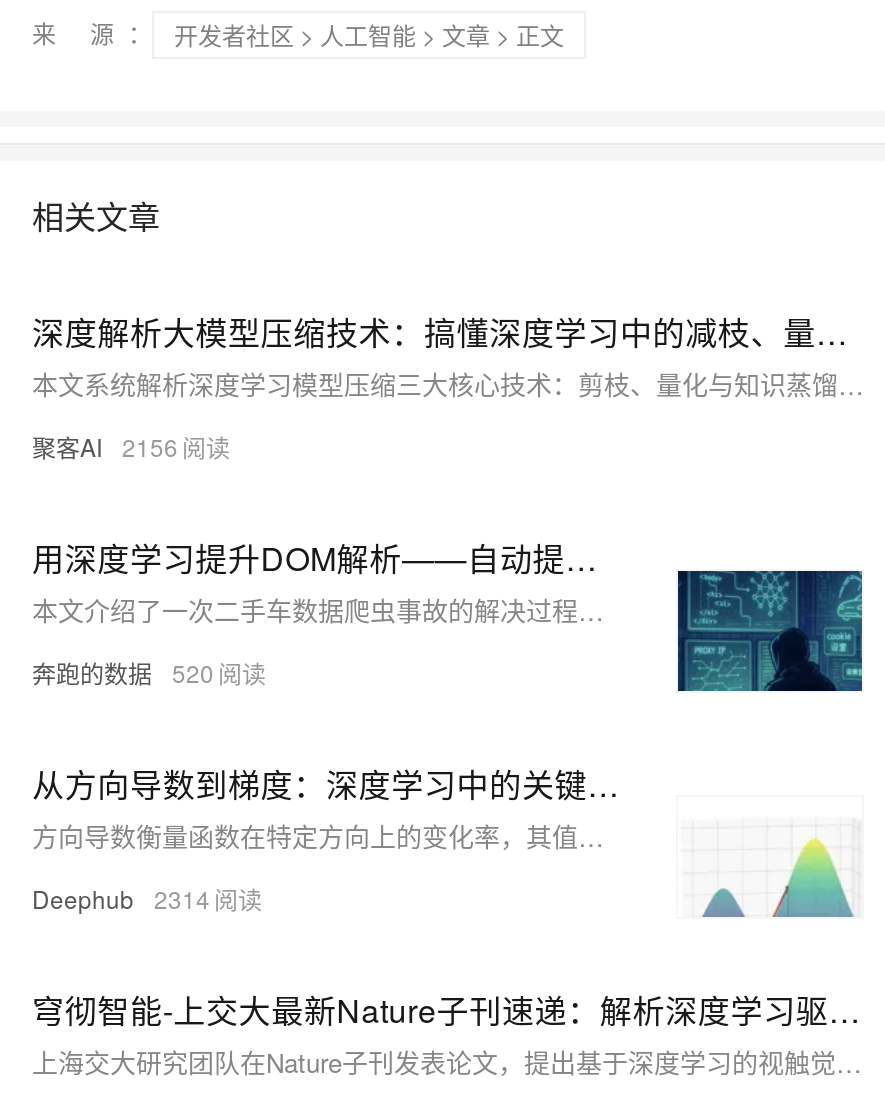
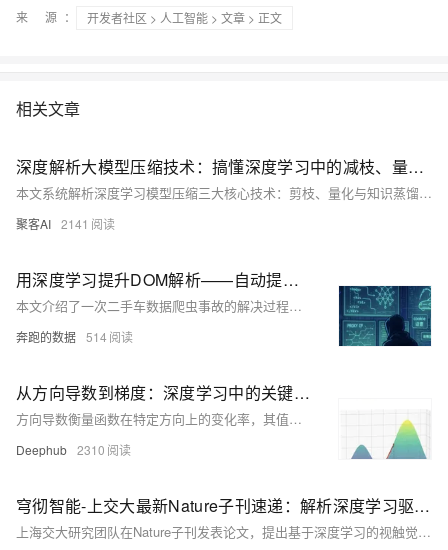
[32,429,178,463] 聚客AI 2156 -> [16,215,89,232] 聚客AI 2141
[32,655,214,689] 奔跑的数据 520 -> [16,328,107,345] 奔跑的数据 514
[32,881,210,915] Deephub 2314 -> [16,441,105,458] Deephub 2310

